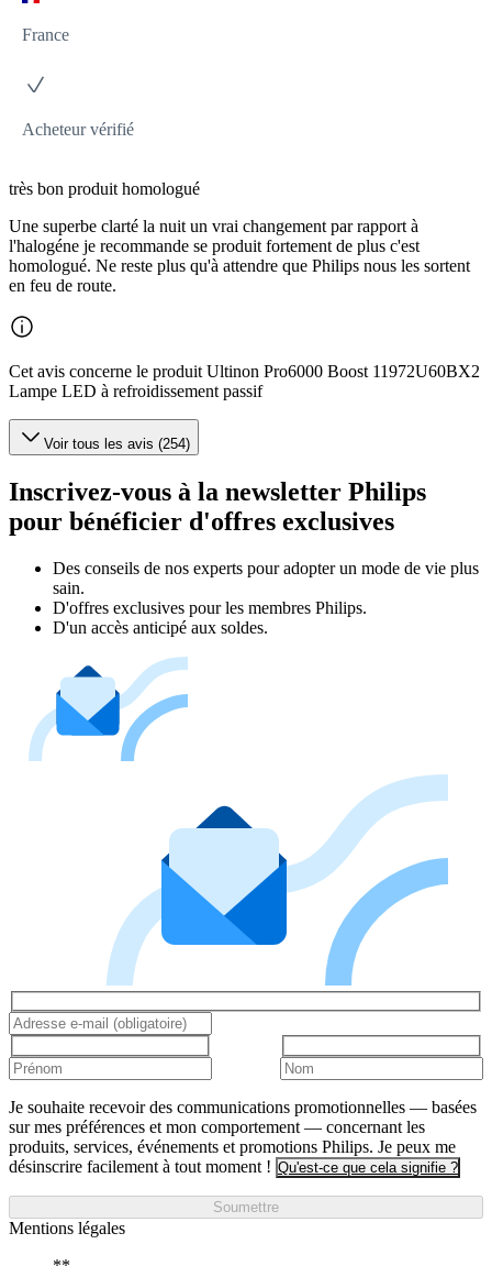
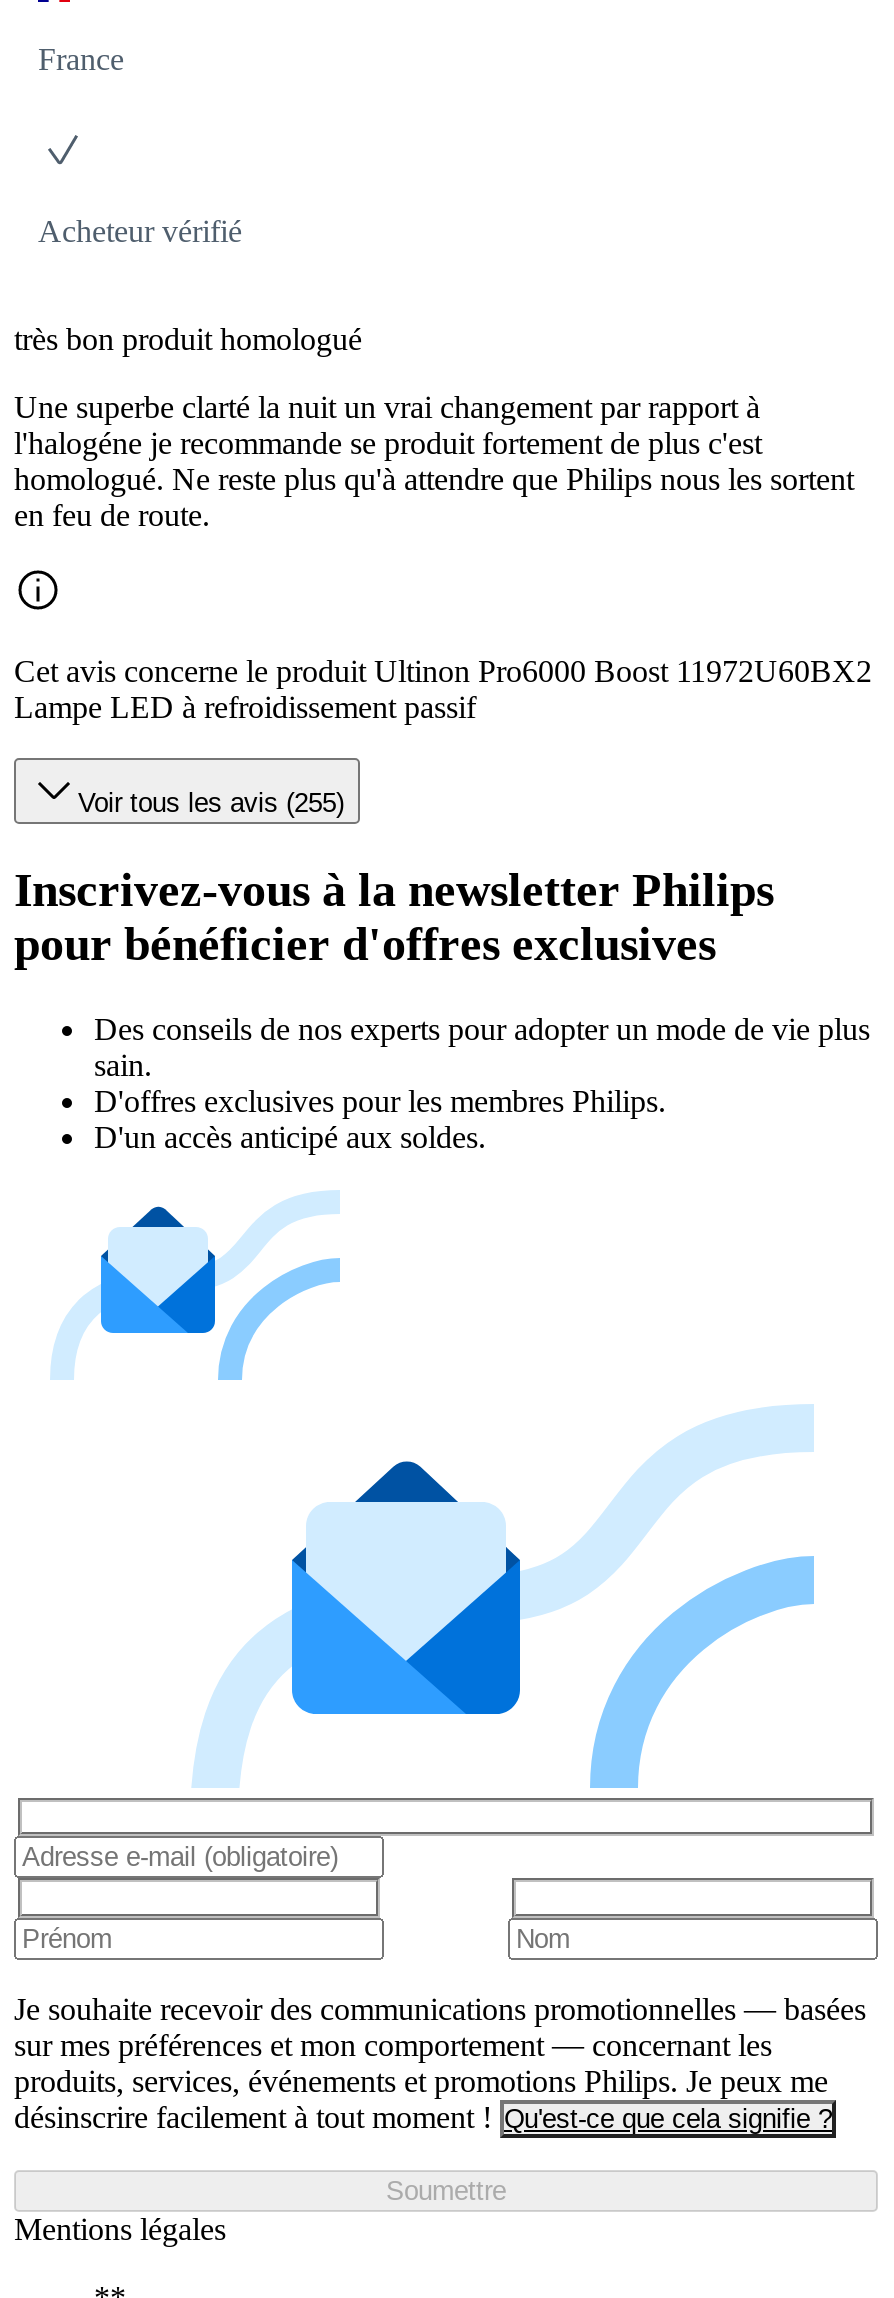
[44,435,190,452] Voir tous les avis (254) -> [78,787,344,817] Voir tous les avis (255)

